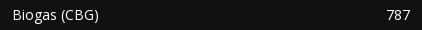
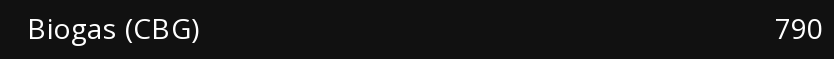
[386,5,410,24] 787 -> [775,10,823,48] 790

